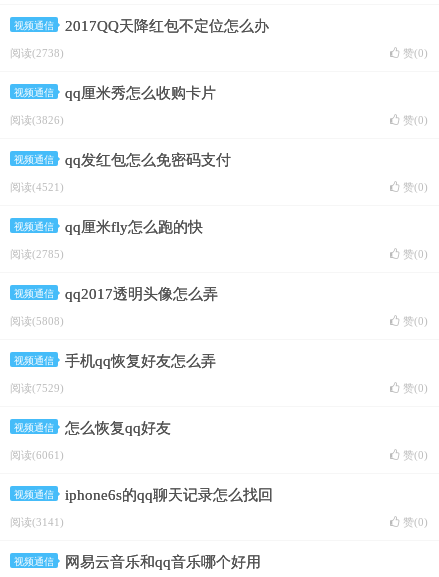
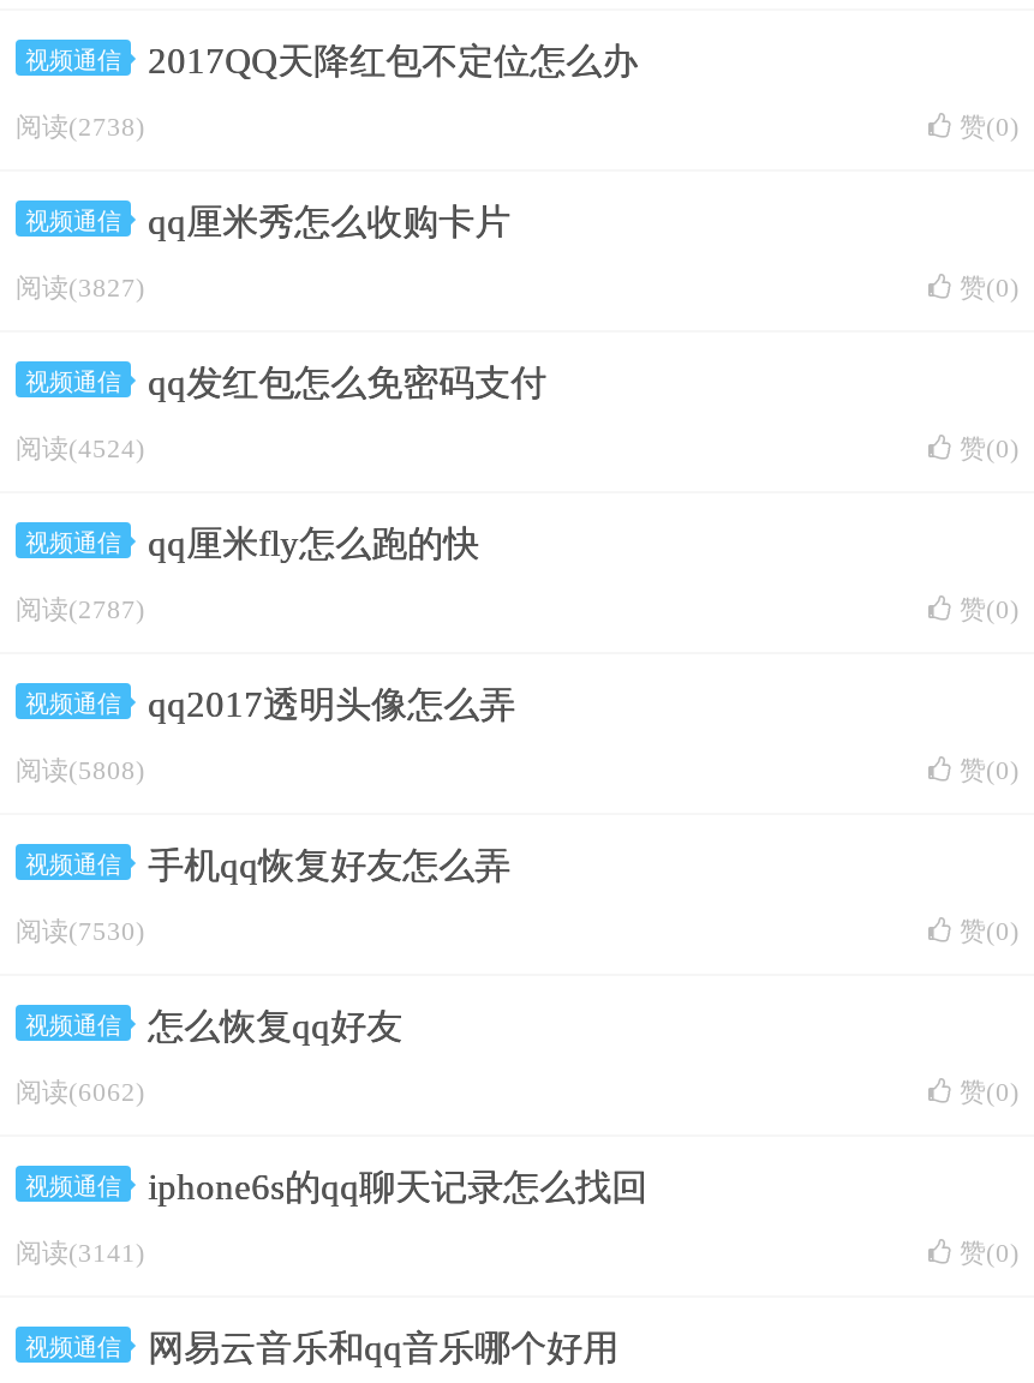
[10,114,64,126] 阅读(3826) -> [16,273,145,301] 阅读(3827)
[10,181,64,193] 阅读(4521) -> [16,433,145,462] 阅读(4524)
[10,248,64,260] 阅读(2785) -> [16,594,145,623] 阅读(2787)
[10,382,64,394] 阅读(7529) -> [16,916,145,945] 阅读(7530)
[10,449,64,461] 阅读(6061) -> [16,1077,145,1106] 阅读(6062)

